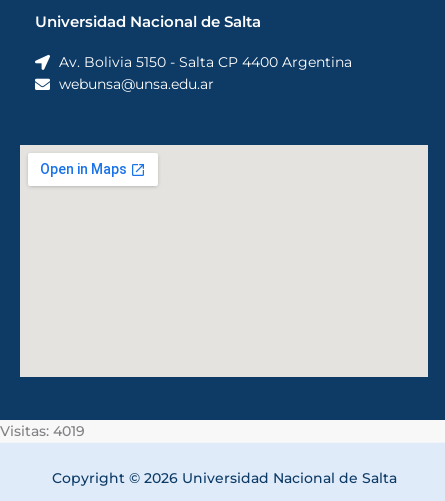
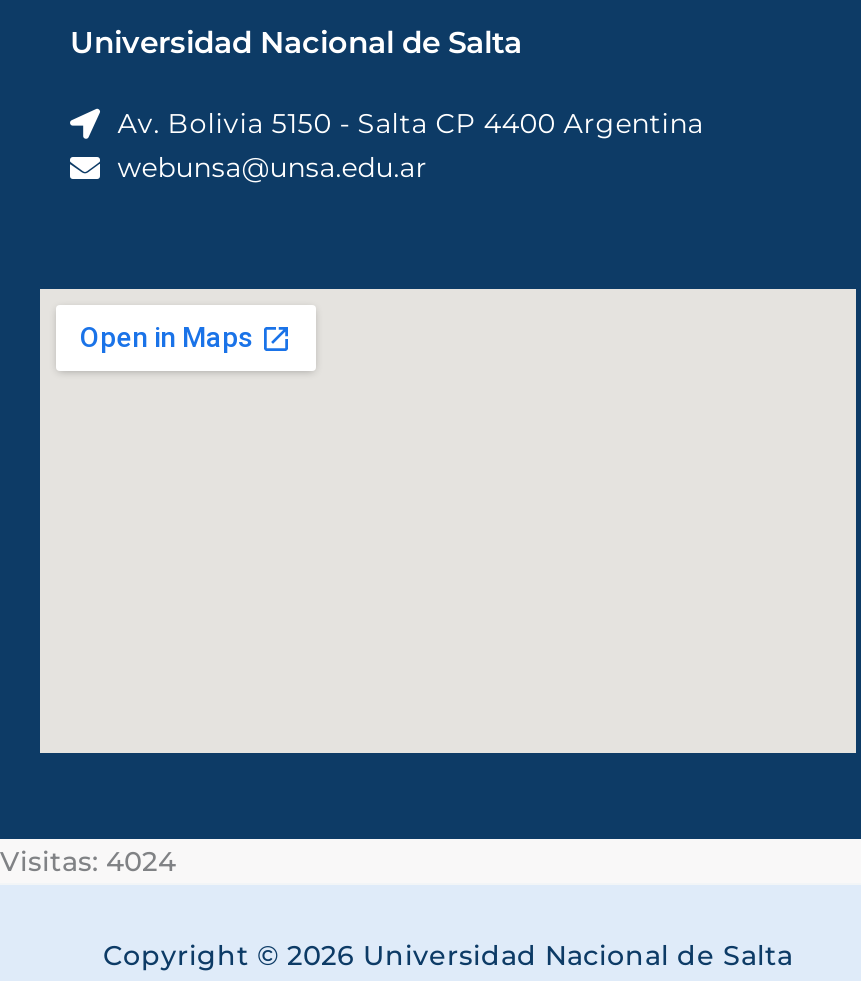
[0,423,85,439] Visitas: 4019 -> [0,846,176,878] Visitas: 4024

